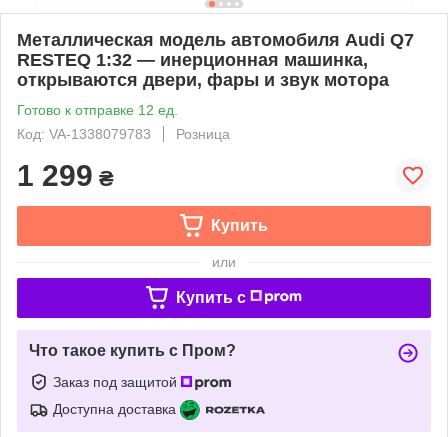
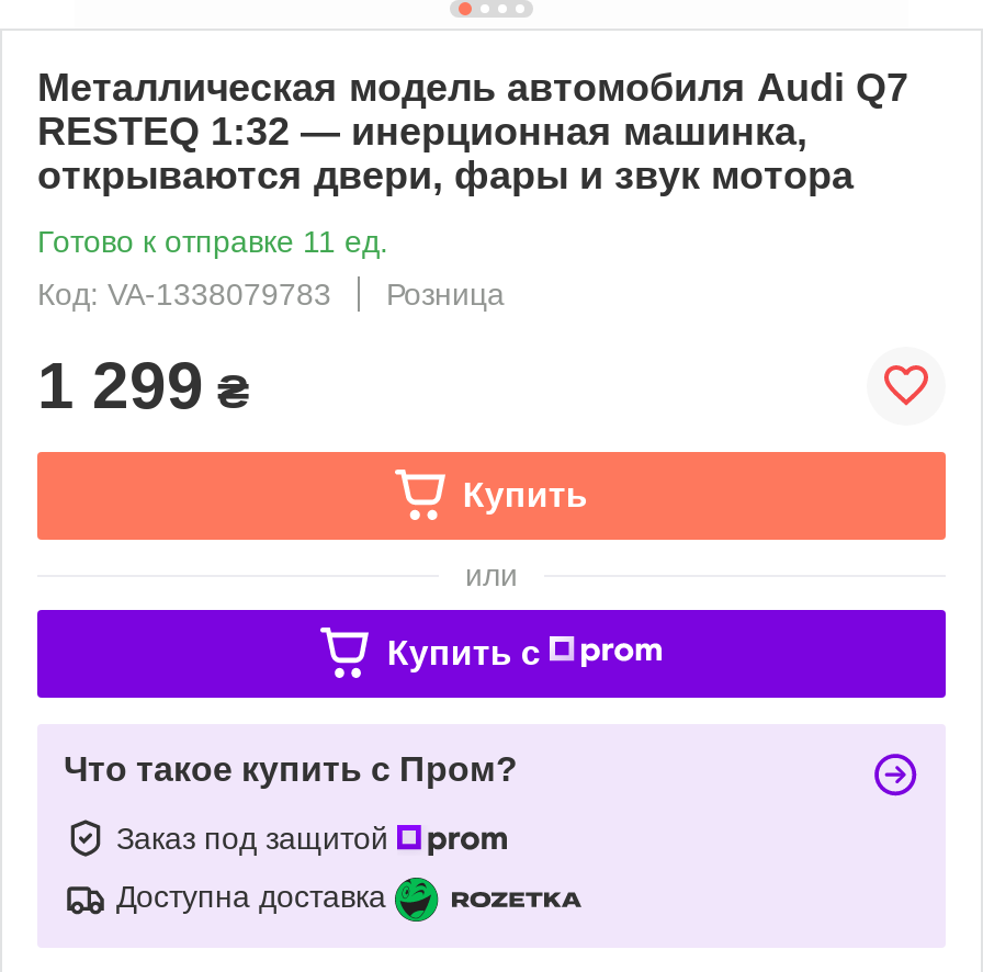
[17,102,178,118] Готово к отправке 12 ед. -> [37,223,388,258] Готово к отправке 11 ед.

